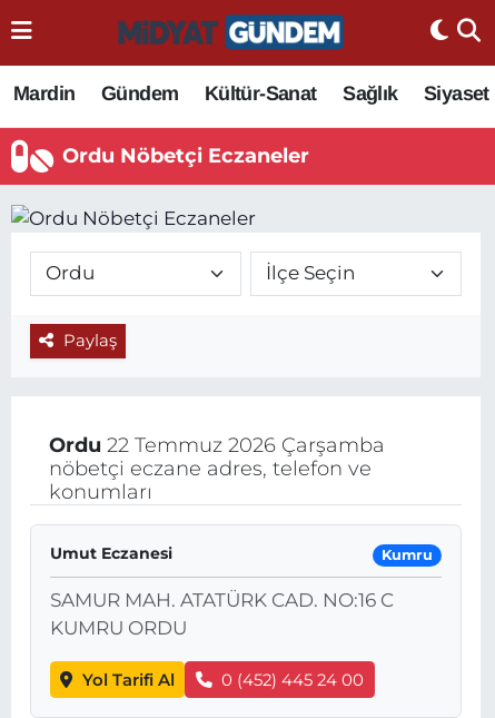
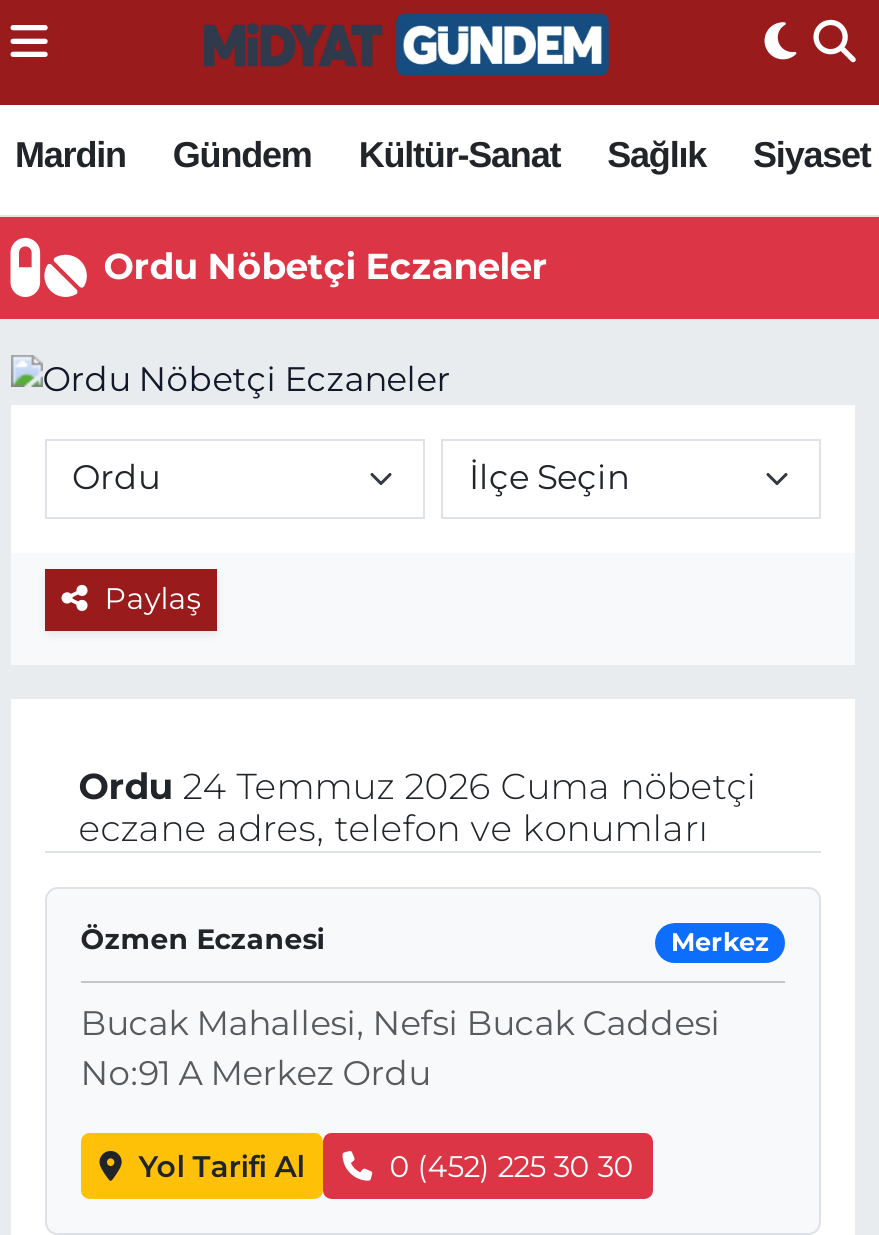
[49,432,385,504] Ordu 22 Temmuz 2026 Çarşamba | nöbetçi eczane adres, telefon ve | konumları -> [79,764,757,850] Ordu 24 Temmuz 2026 Cuma nöbetçi | eczane adres, telefon ve konumları
[50,543,433,563] Umut Eczanesi | Kumru -> [81,920,769,957] Özmen Eczanesi | Merkez
[50,589,394,639] SAMUR MAH. ATATÜRK CAD. NO:16 C | KUMRU ORDU -> [81,1004,721,1094] Bucak Mahallesi, Nefsi Bucak Caddesi | No:91 A Merkez Ordu
[222,670,364,690] 0 (452) 445 24 00 -> [389,1148,633,1184] 0 (452) 225 30 30

